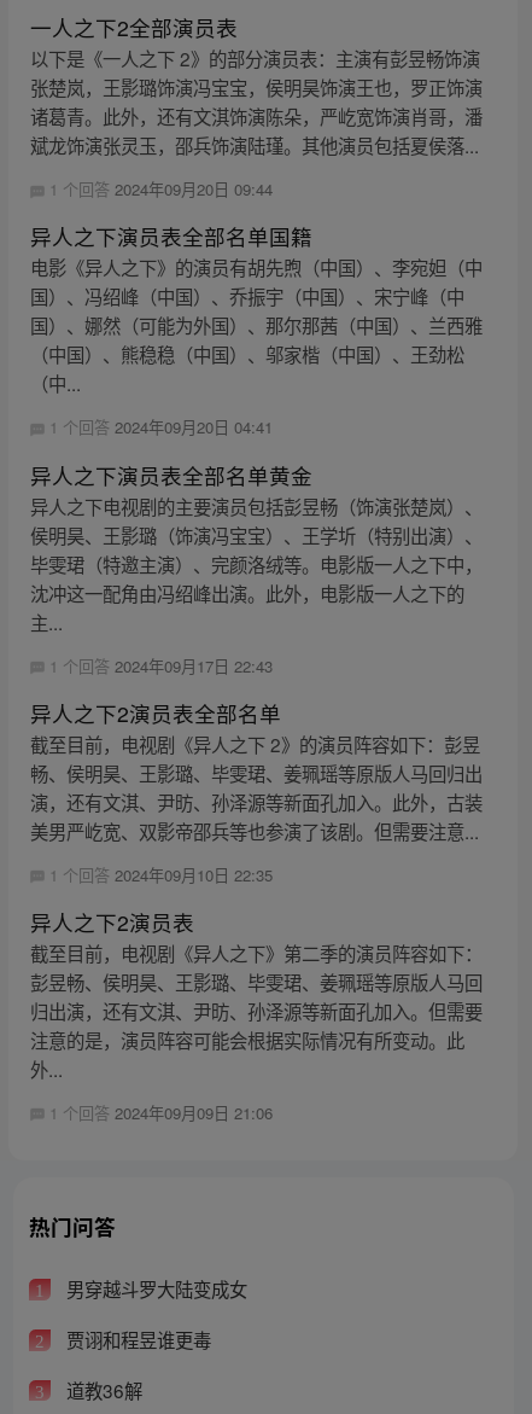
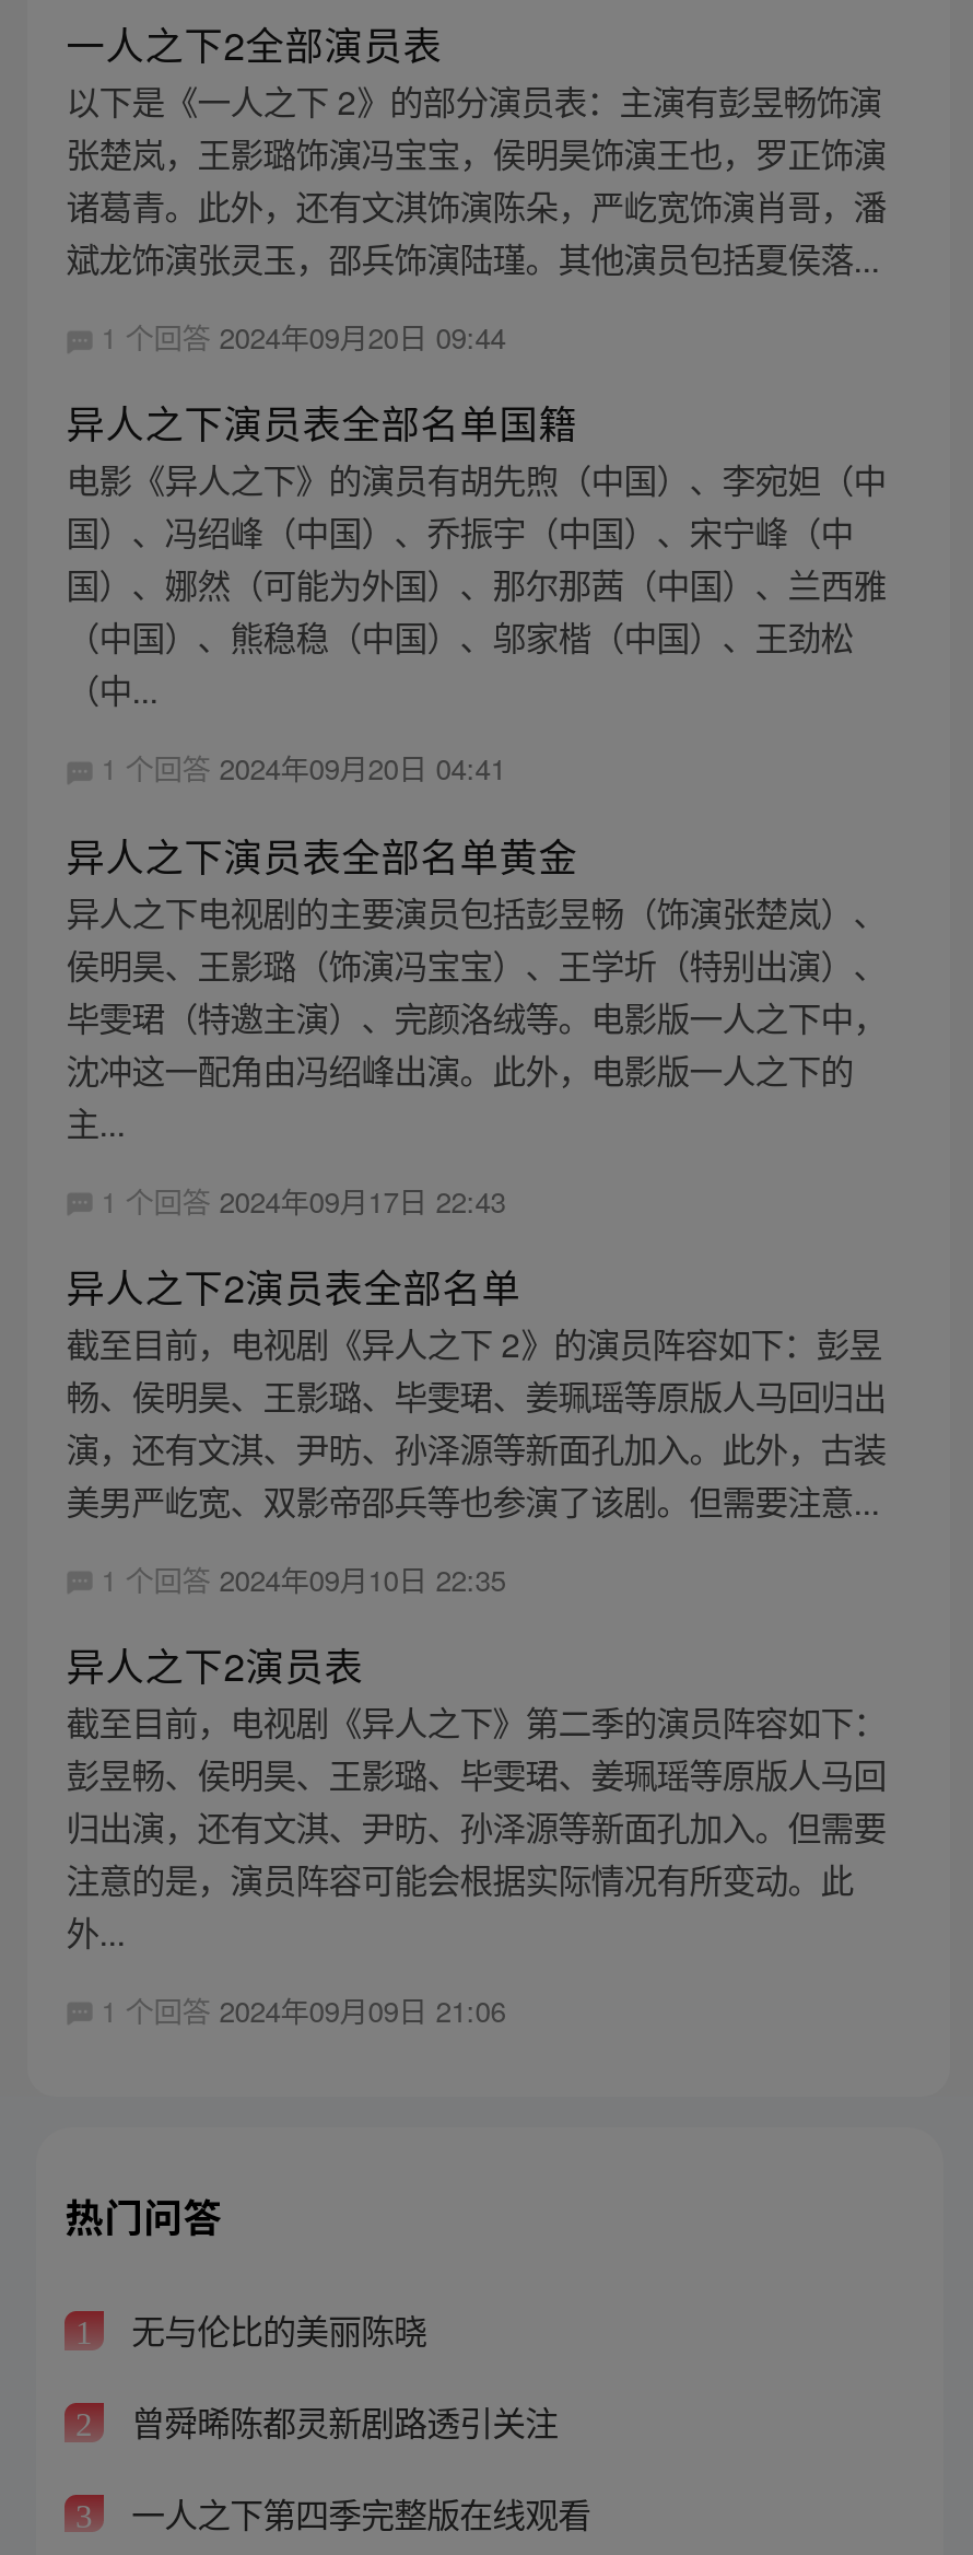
[61,1276,247,1302] 男穿越斗罗大陆变成女 -> [123,2306,427,2354] 无与伦比的美丽陈晓
[61,1326,211,1353] 贾诩和程昱谁更毒 -> [123,2397,558,2445] 曾舜晞陈都灵新剧路透引关注
[61,1376,142,1403] 道教36解 -> [123,2488,591,2536] 一人之下第四季完整版在线观看

